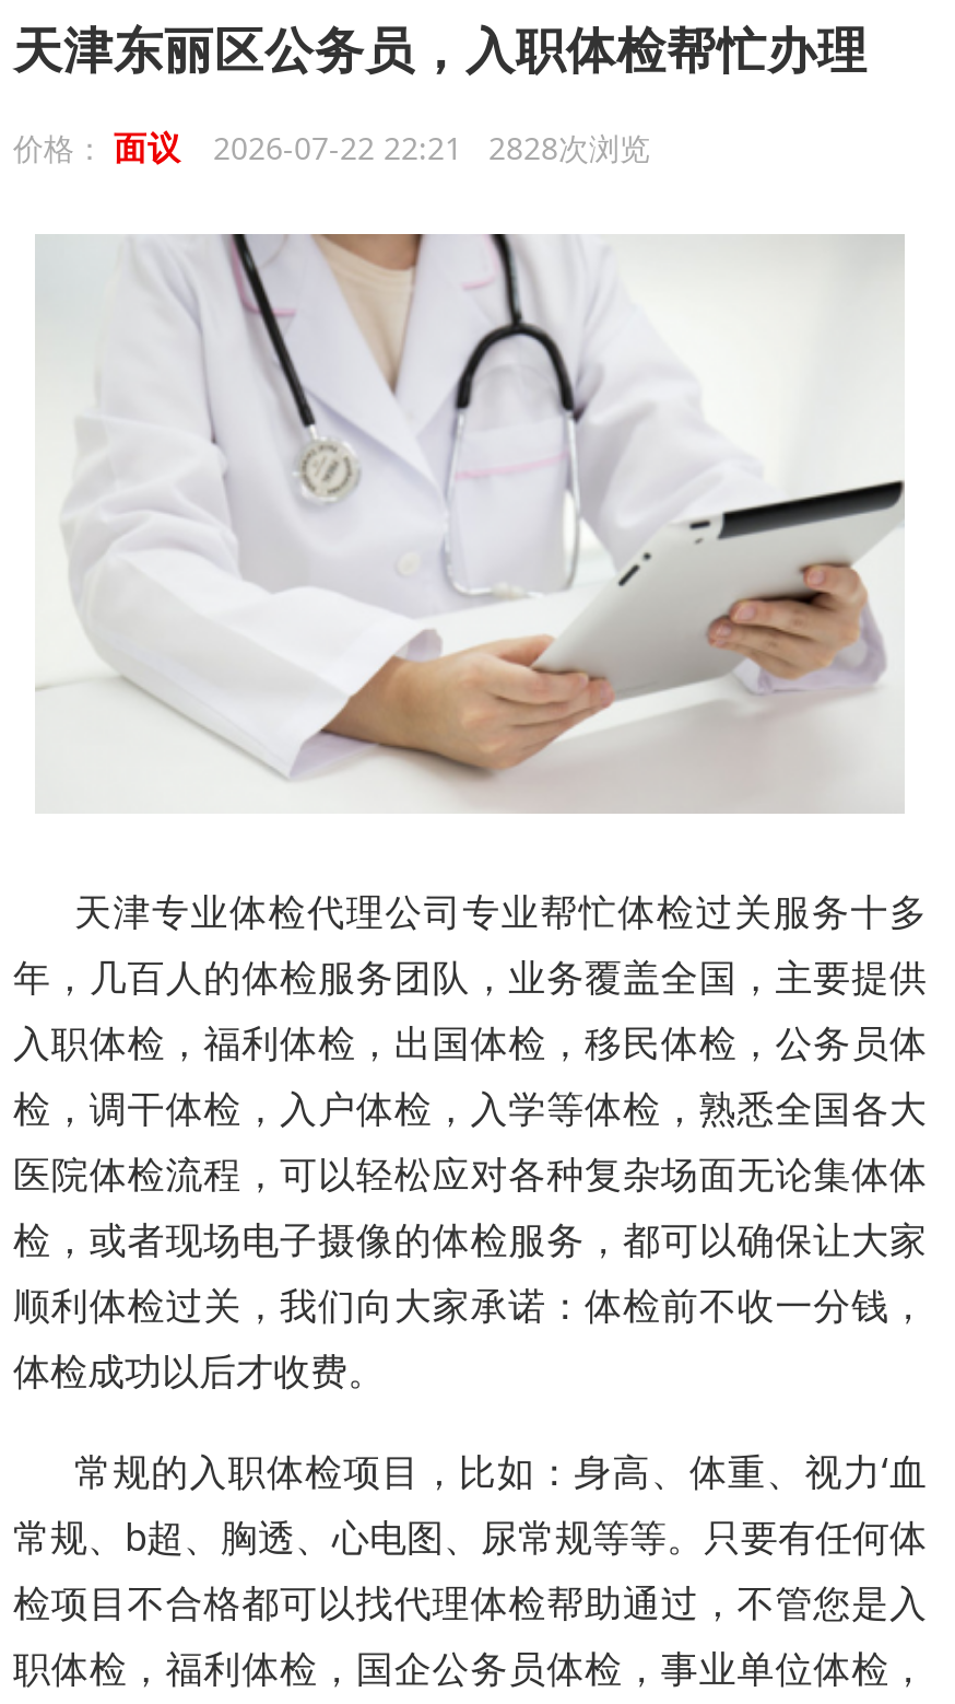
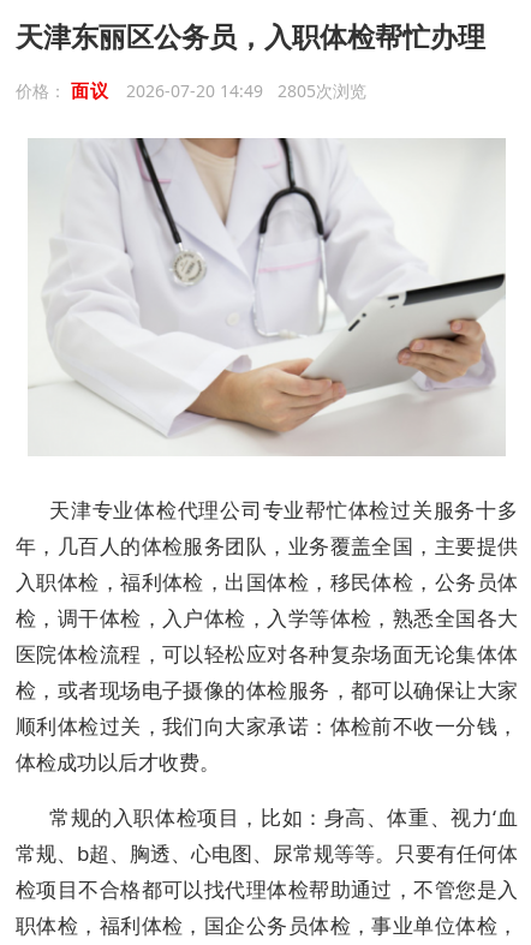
[13,125,650,168] 价格：面议 2026-07-22 22:21 2828次浏览 -> [16,78,366,102] 价格：面议 2026-07-20 14:49 2805次浏览

